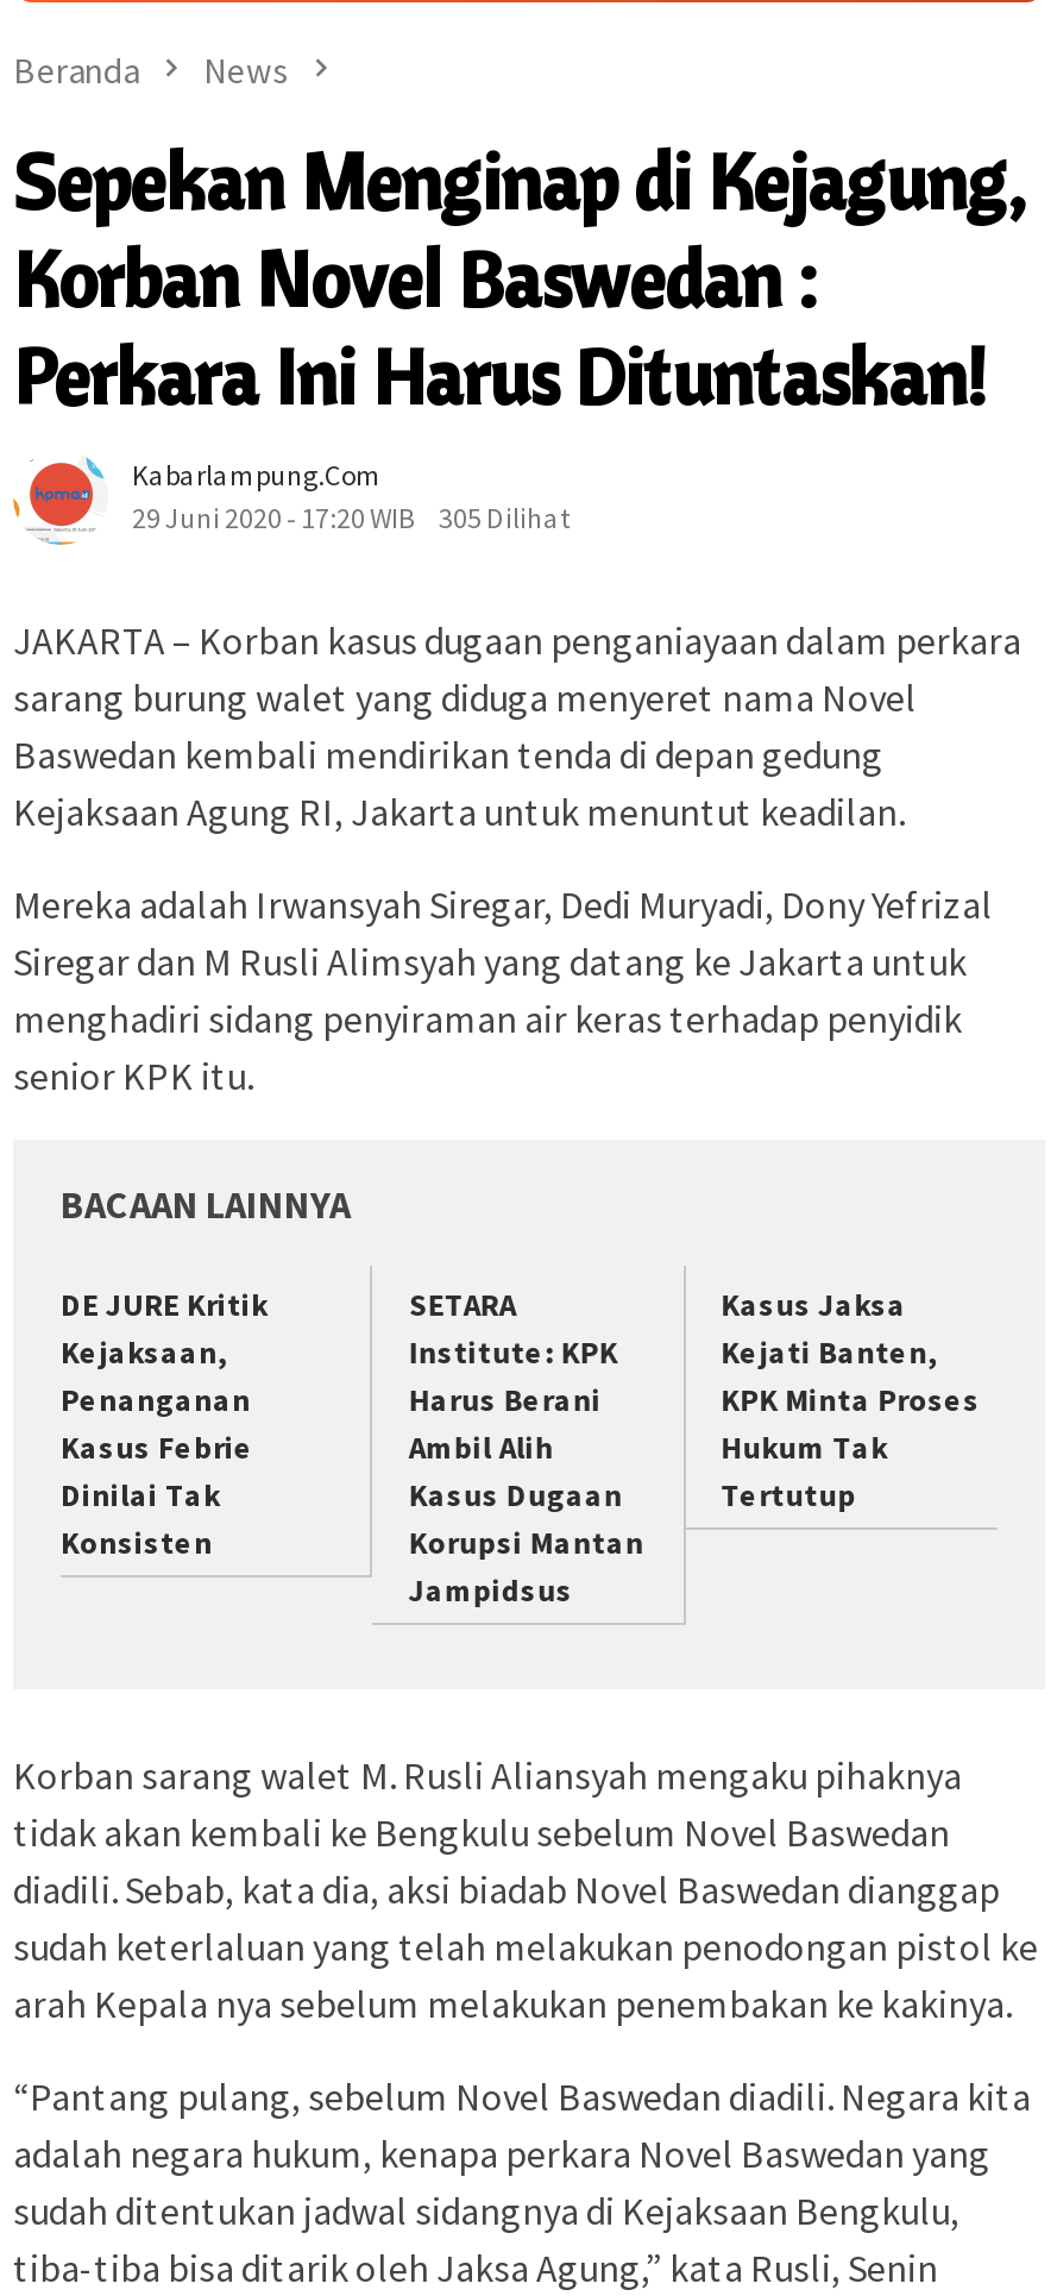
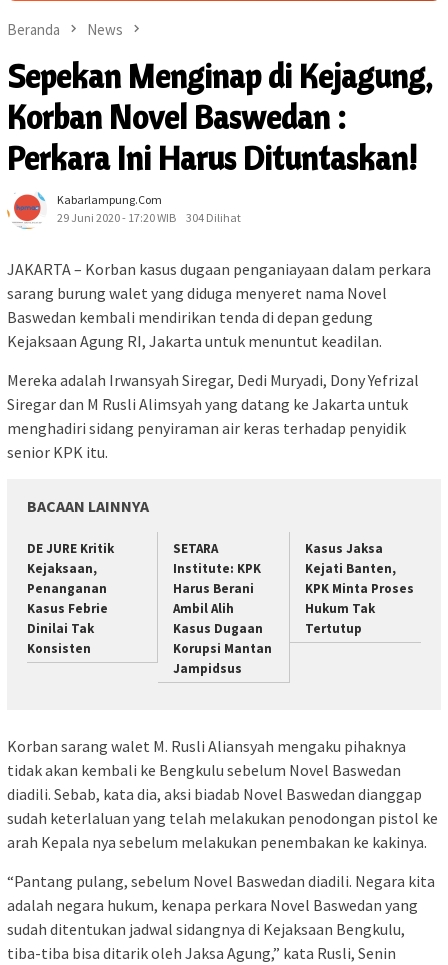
[132,501,570,536] 29 Juni 2020 - 17:20 WIB 305 Dilihat -> [57,210,241,225] 29 Juni 2020 - 17:20 WIB 304 Dilihat

